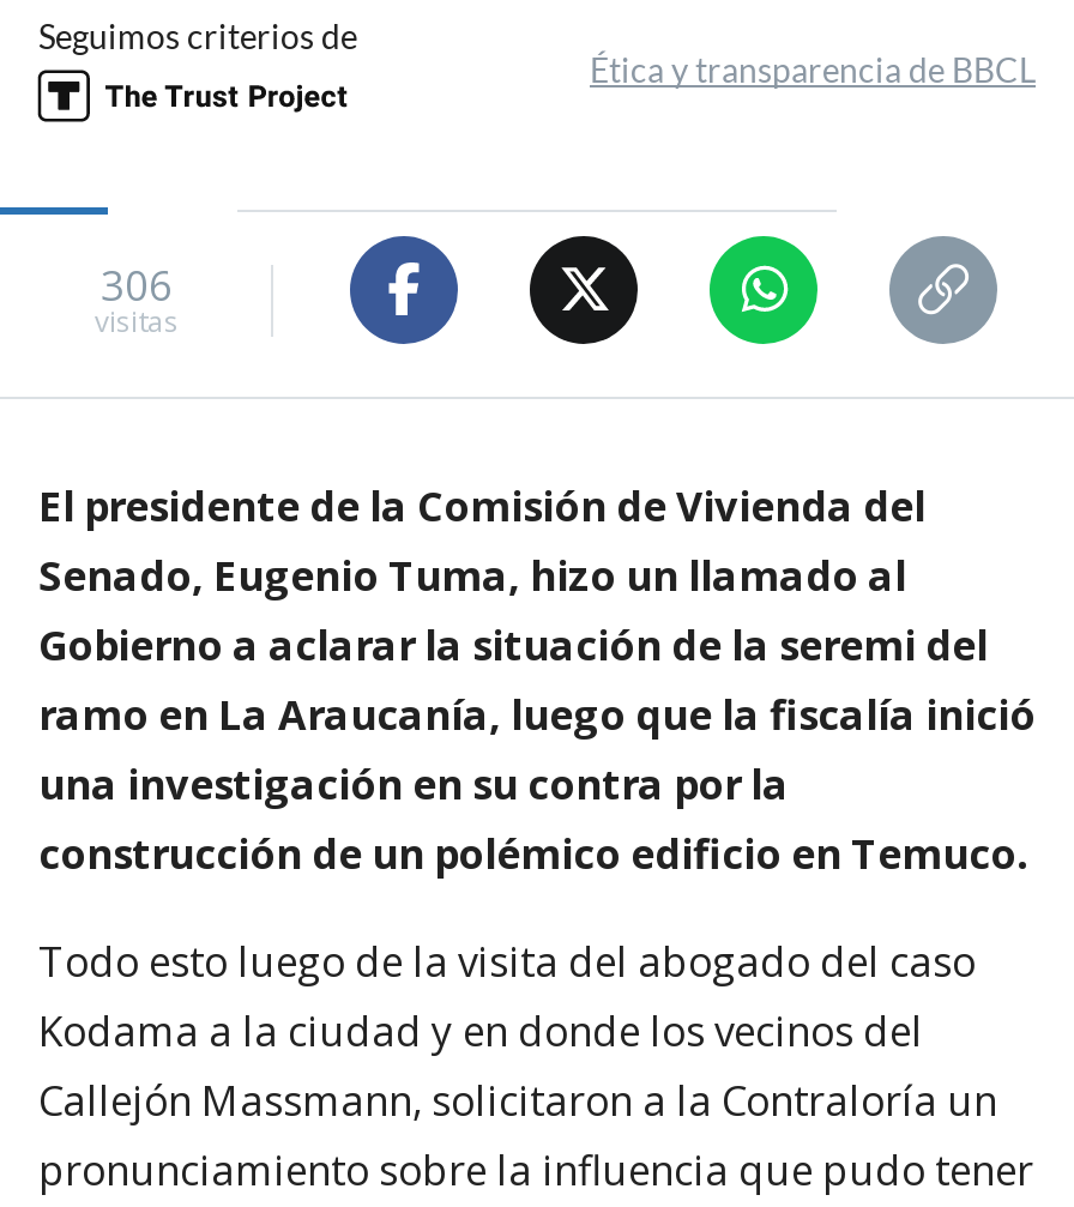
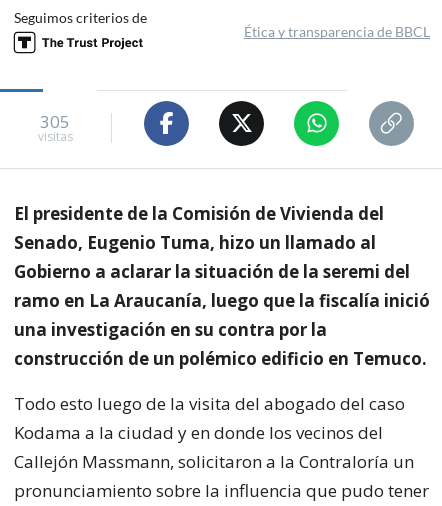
[101,258,173,314] 306 -> [40,110,70,133] 305

